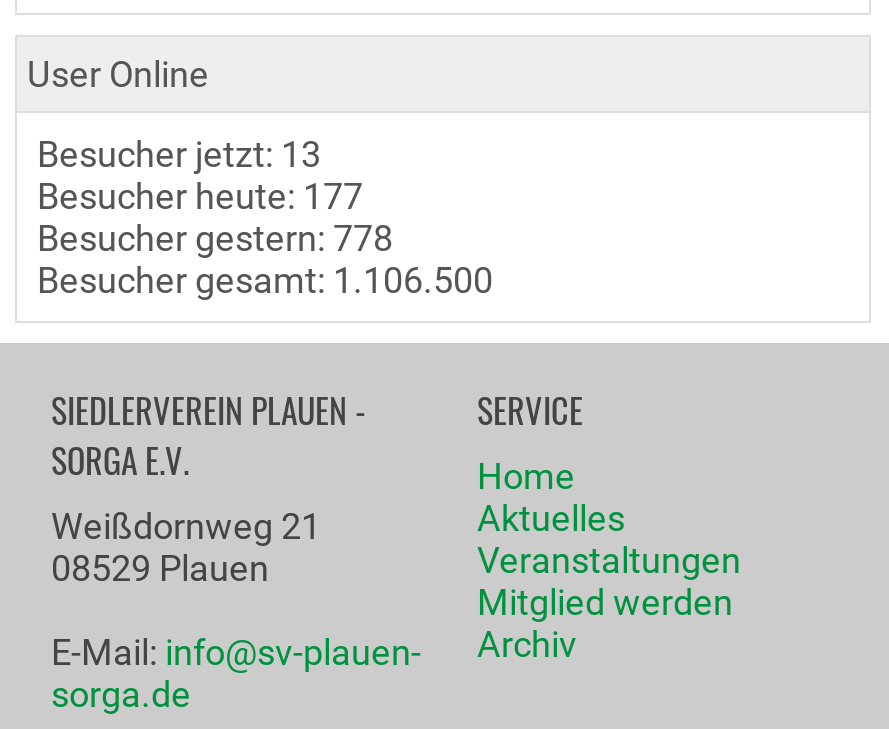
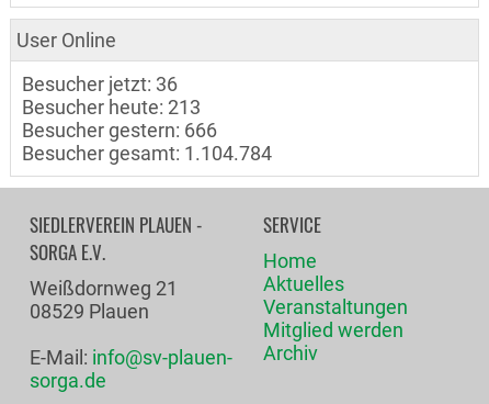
[37,133,321,175] Besucher jetzt: 13 -> [22,73,178,96] Besucher jetzt: 36
[37,175,363,217] Besucher heute: 177 -> [22,96,201,119] Besucher heute: 213
[37,217,393,259] Besucher gestern: 778 -> [22,119,217,142] Besucher gestern: 666
[37,259,493,301] Besucher gesamt: 1.106.500 -> [22,142,272,165] Besucher gesamt: 1.104.784

